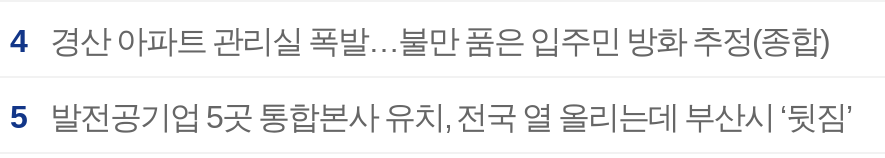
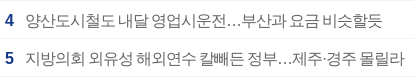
[50,24,828,58] 경산 아파트 관리실 폭발…불만 품은 입주민 방화 추정(종합) -> [25,12,382,29] 양산도시철도 내달 영업시운전…부산과 요금 비슷할듯
[50,100,852,134] 발전공기업 5곳 통합본사 유치, 전국 열 올리는데 부산시 ‘뒷짐’ -> [25,50,404,67] 지방의회 외유성 해외연수 칼빼든 정부…제주·경주 몰릴라

